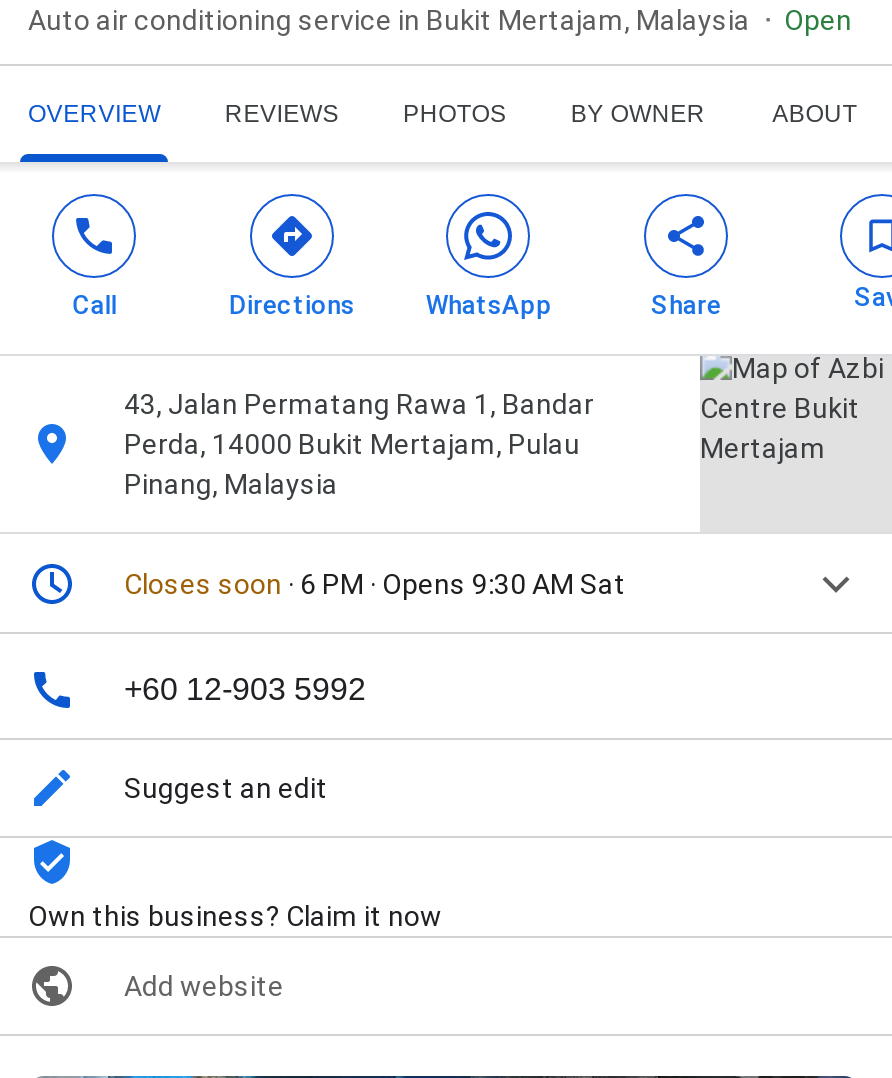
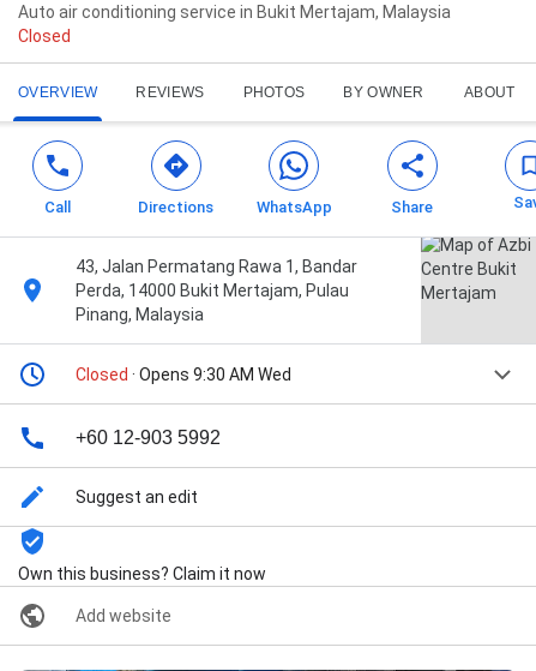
[784,4,852,36] Open -> [18,27,71,46] Closed
[124,568,626,600] Closes soon · 6 PM · Opens 9:30 AM Sat -> [76,365,291,384] Closed · Opens 9:30 AM Wed

